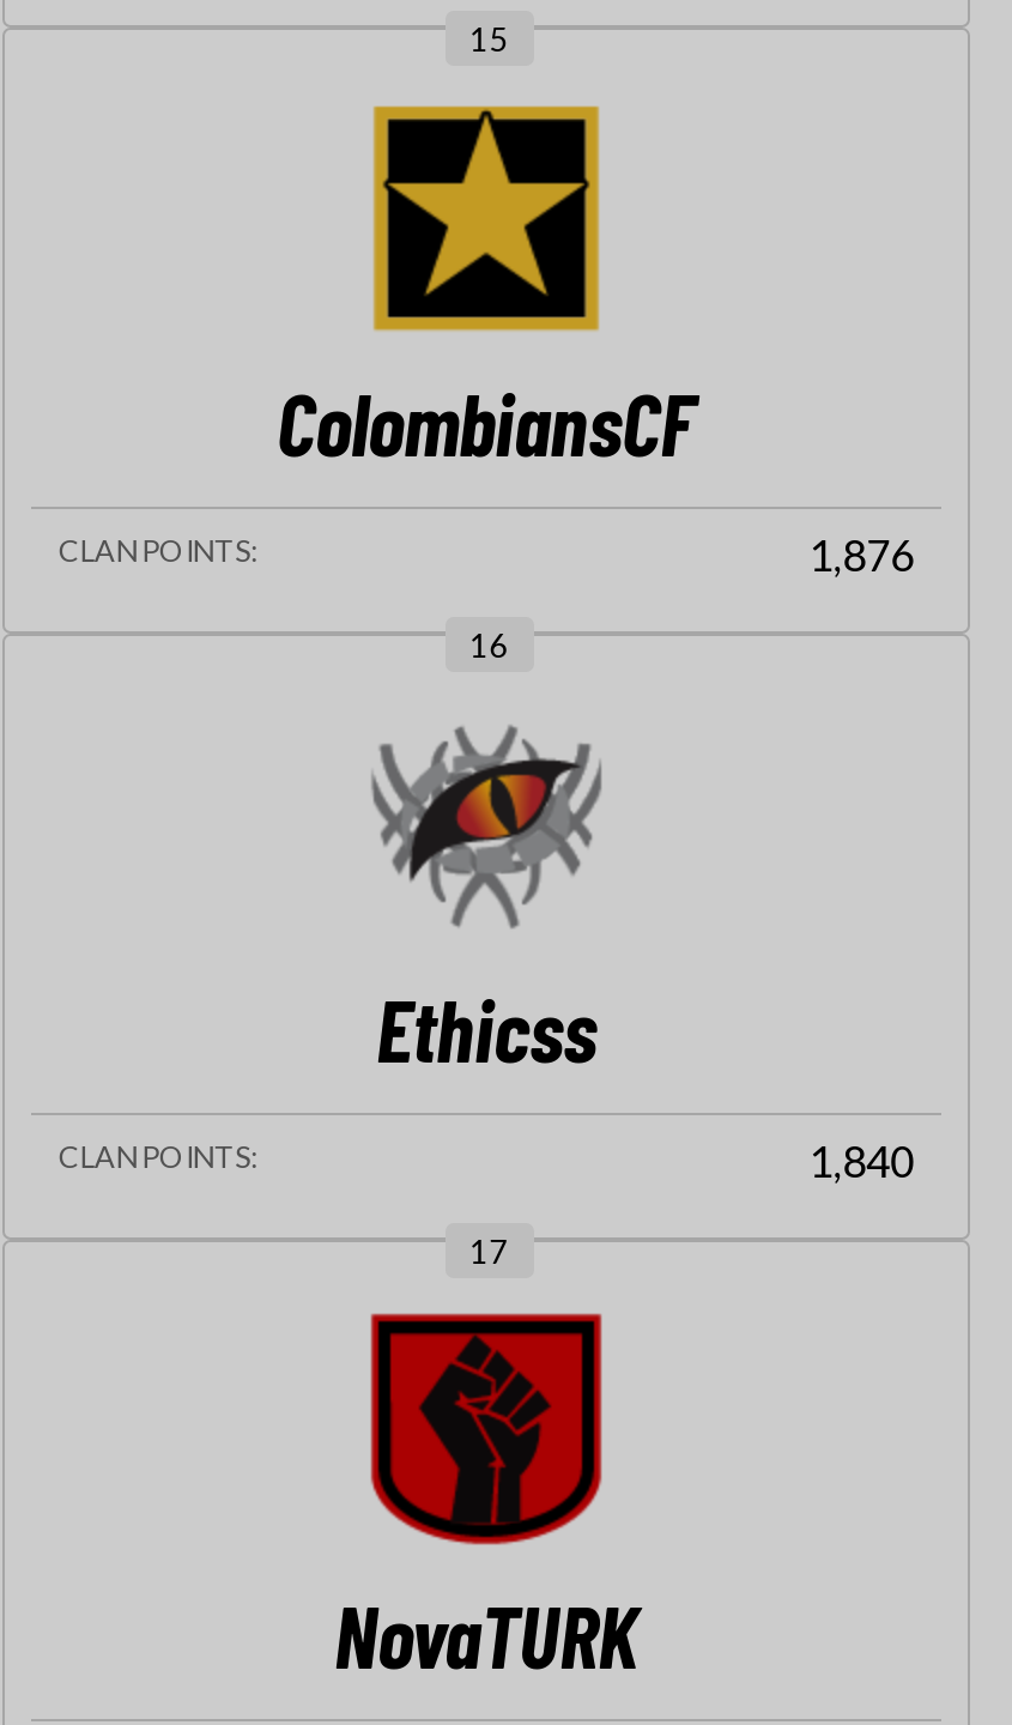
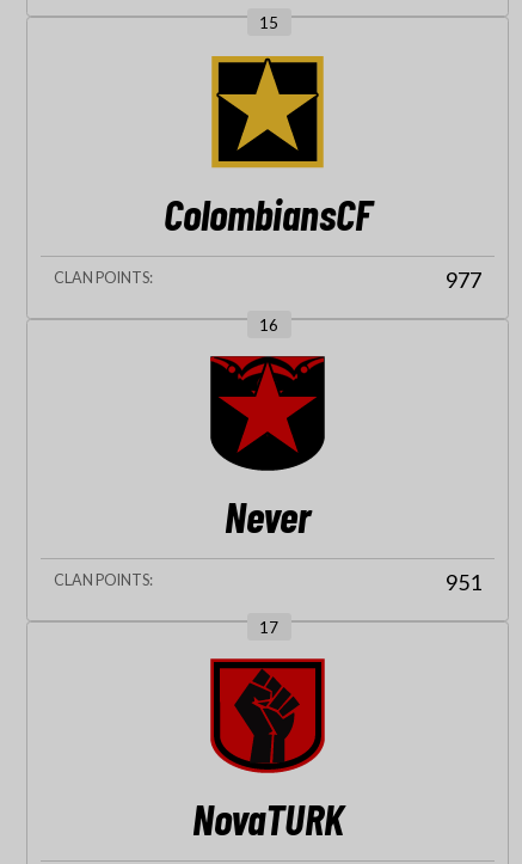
[809,528,914,581] 1,876 -> [445,266,481,293] 977
[371,708,601,1079] [image] | Ethicss -> [209,355,326,541] [image] | Never
[809,1134,914,1187] 1,840 -> [445,569,481,595] 951

